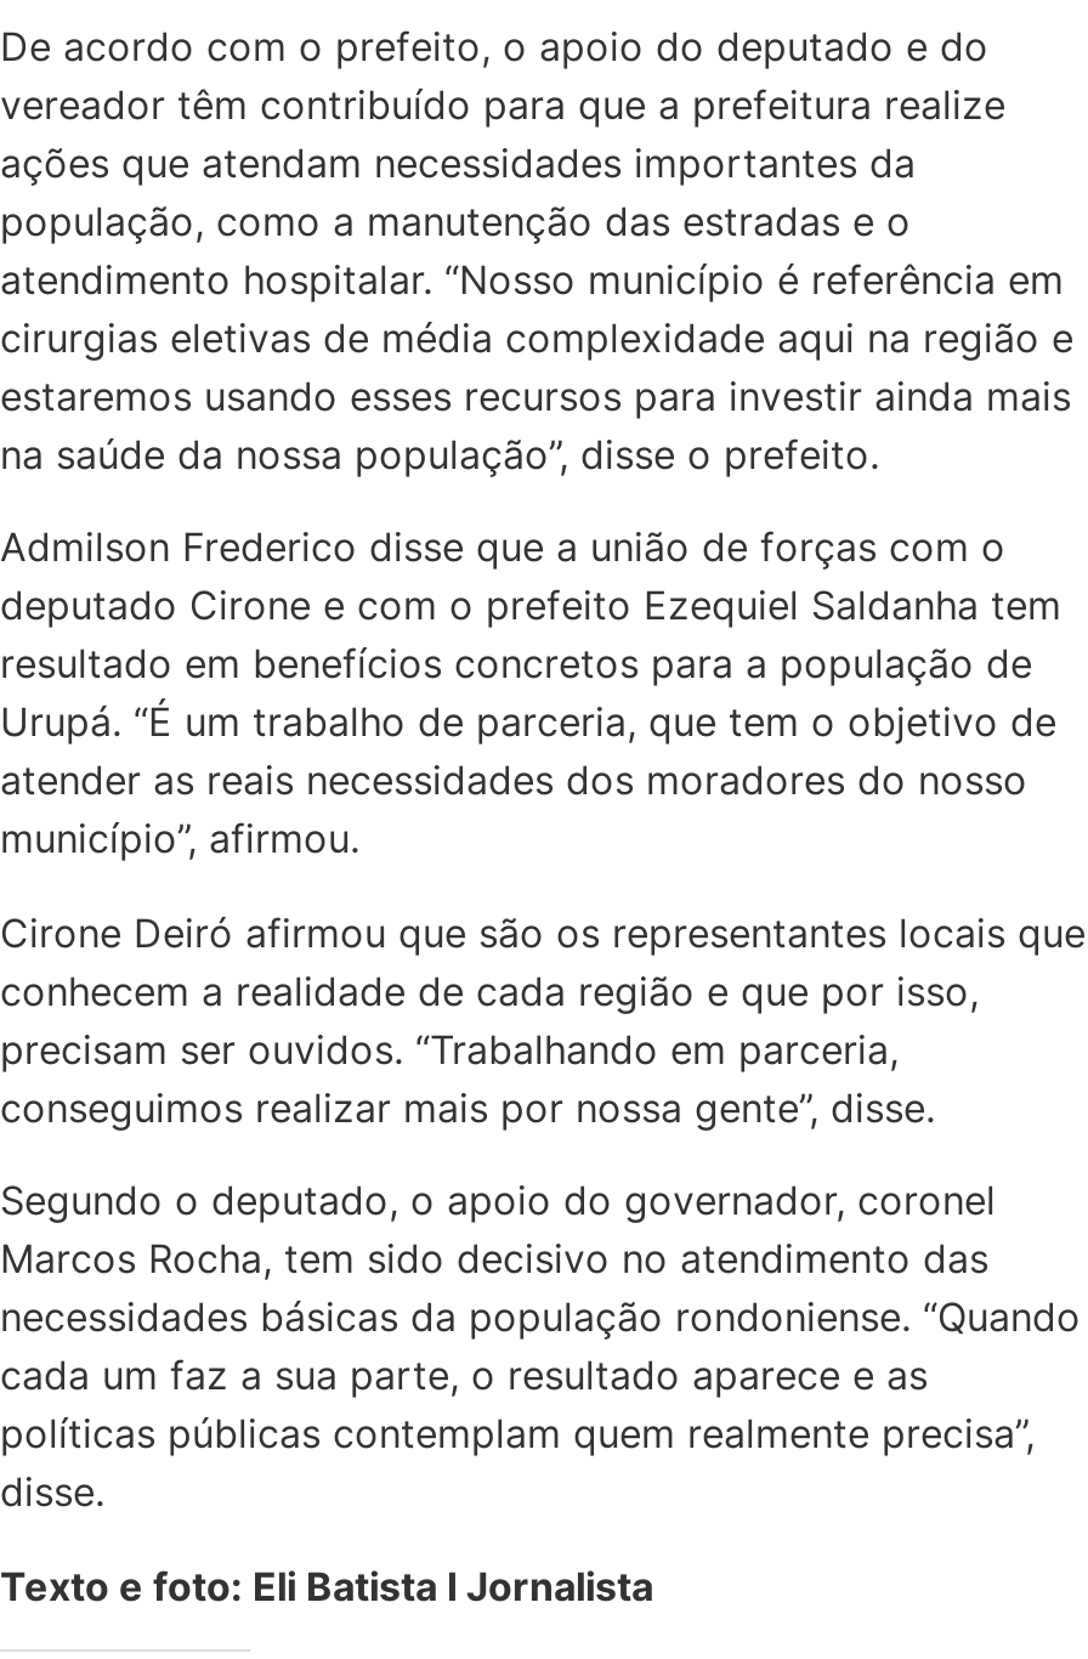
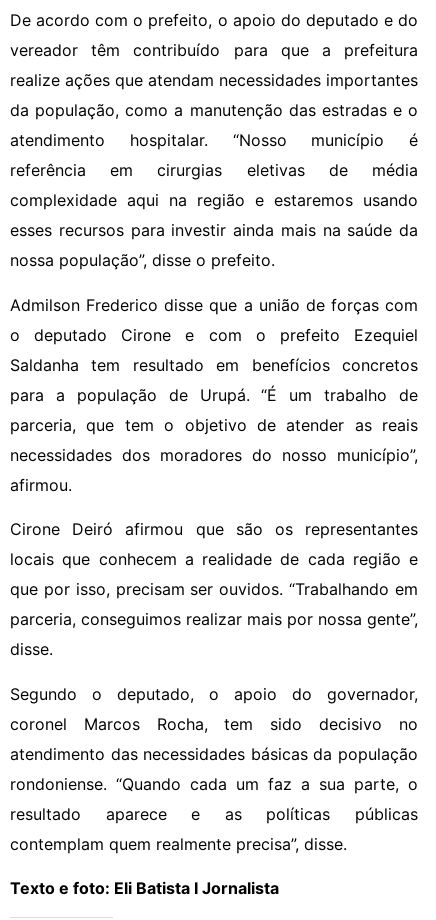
[0,80,1086,1458] vereador têm contribuído para que a prefeitura realize | ações que atendam necessidades importantes da | população, como a manutenção das estradas e o | atendimento hospitalar. “Nosso município é referência em | cirurgias eletivas de média complexidade aqui na região e | estaremos usando esses recursos para investir ainda mais | na saúde da nossa população”, disse o prefeito. | Admilson Frederico disse que a união de forças com o | deputado Cirone e com o prefeito Ezequiel Saldanha tem | resultado em benefícios concretos para a população de | Urupá. “É um trabalho de parceria, que tem o objetivo de | atender as reais necessidades dos moradores do nosso | município”, afirmou. | Cirone Deiró afirmou que são os representantes locais que | conhecem a realidade de cada região e que por isso, | precisam ser ouvidos. “Trabalhando em parceria, | conseguimos realizar mais por nossa gente”, disse. | Segundo o deputado, o apoio do governador, coronel | Marcos Rocha, tem sido decisivo no atendimento das | necessidades básicas da população rondoniense. “Quando | cada um faz a sua parte, o resultado aparece e as | políticas públicas contemplam quem realmente precisa”, -> [10,40,418,629] vereador têm contribuído para que a prefeitura | realize ações que atendam necessidades importantes | da população, como a manutenção das estradas e o | atendimento hospitalar. “Nosso município é | referência em cirurgias eletivas de média | complexidade aqui na região e estaremos usando | esses recursos para investir ainda mais na saúde da | nossa população”, disse o prefeito. | Admilson Frederico disse que a união de forças com | o deputado Cirone e com o prefeito Ezequiel | Saldanha tem resultado em benefícios concretos | para a população de Urupá. “É um trabalho de | parceria, que tem o objetivo de atender as reais | necessidades dos moradores do nosso município”, | afirmou. | Cirone Deiró afirmou que são os representantes | locais que conhecem a realidade de cada região e | que por isso, precisam ser ouvidos. “Trabalhando em | parceria, conseguimos realizar mais por nossa gente”,
none -> [10,684,418,854] Segundo o deputado, o apoio do governador, | coronel Marcos Rocha, tem sido decisivo no | atendimento das necessidades básicas da população | rondoniense. “Quando cada um faz a sua parte, o | resultado aparece e as políticas públicas | contemplam quem realmente precisa”, disse.

